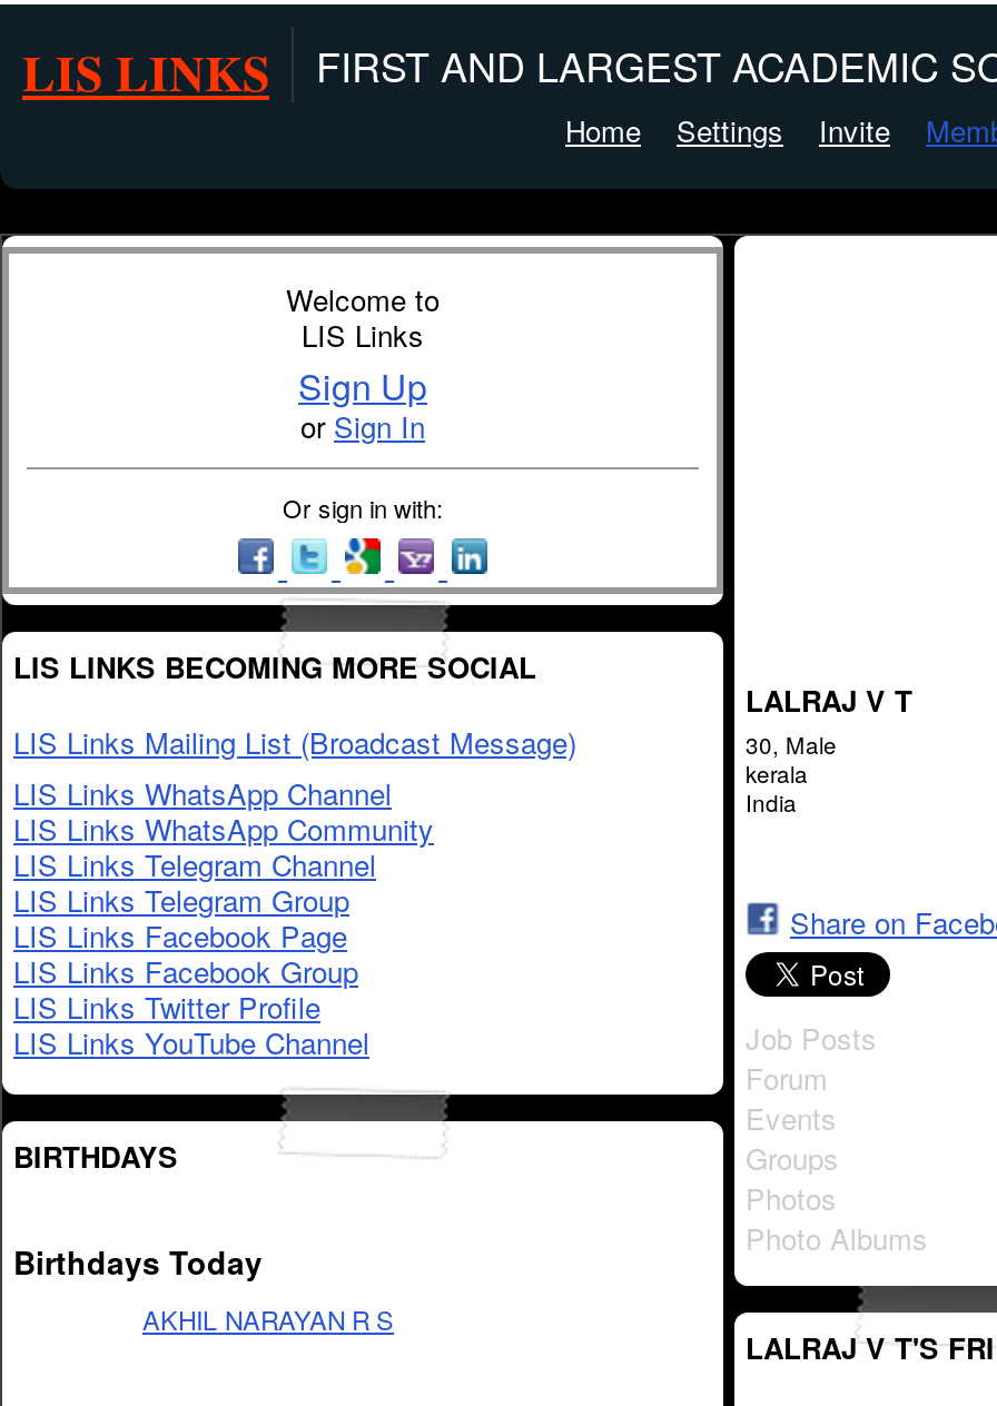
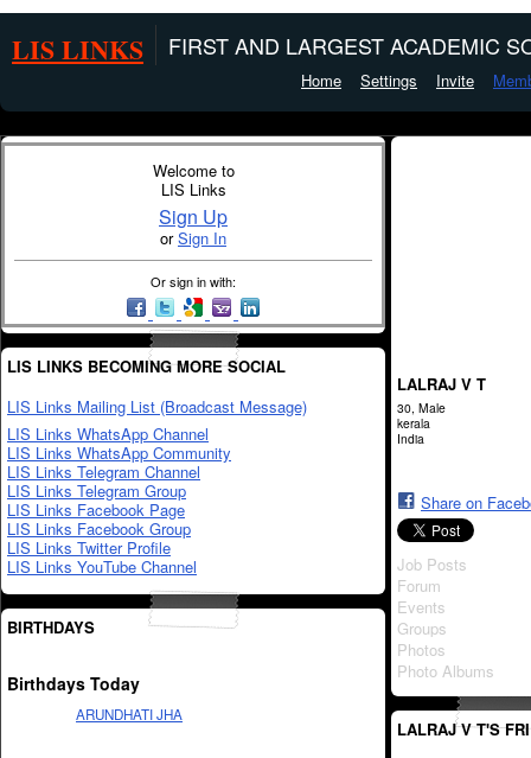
[142,1302,394,1337] AKHIL NARAYAN R S -> [76,705,183,724] ARUNDHATI JHA

